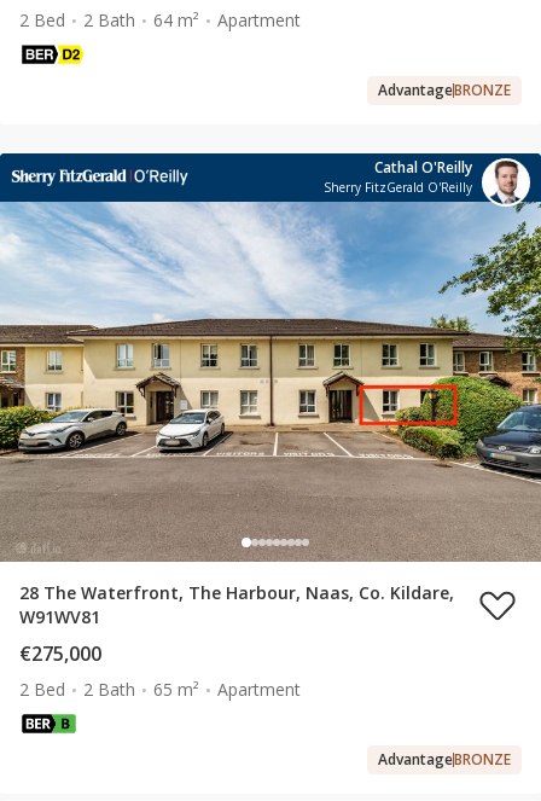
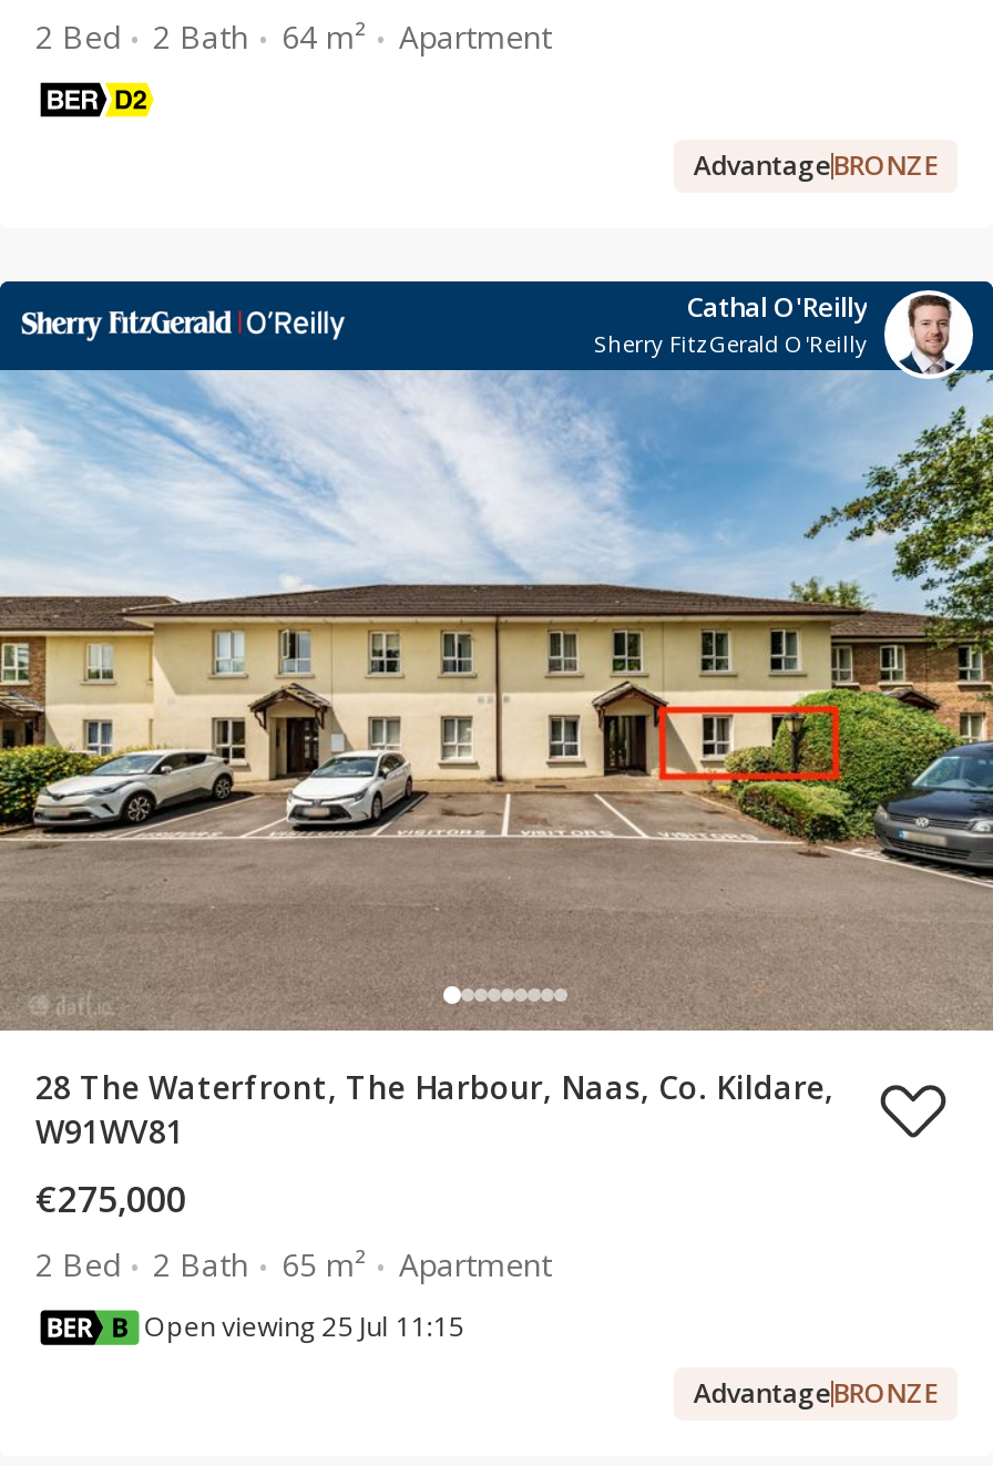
none -> [145,1308,464,1346] Open viewing 25 Jul 11:15

